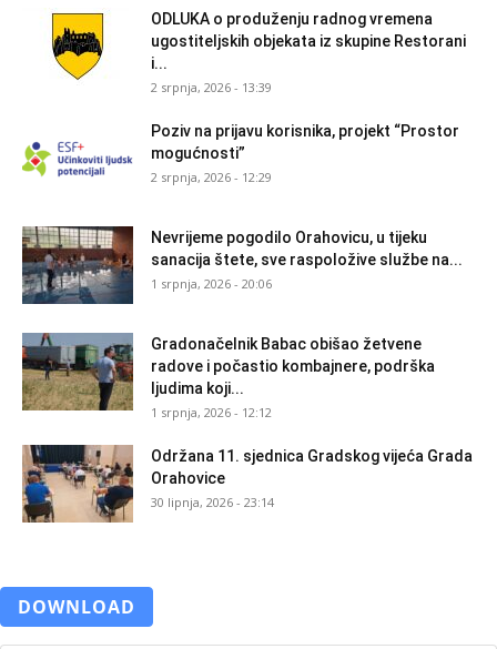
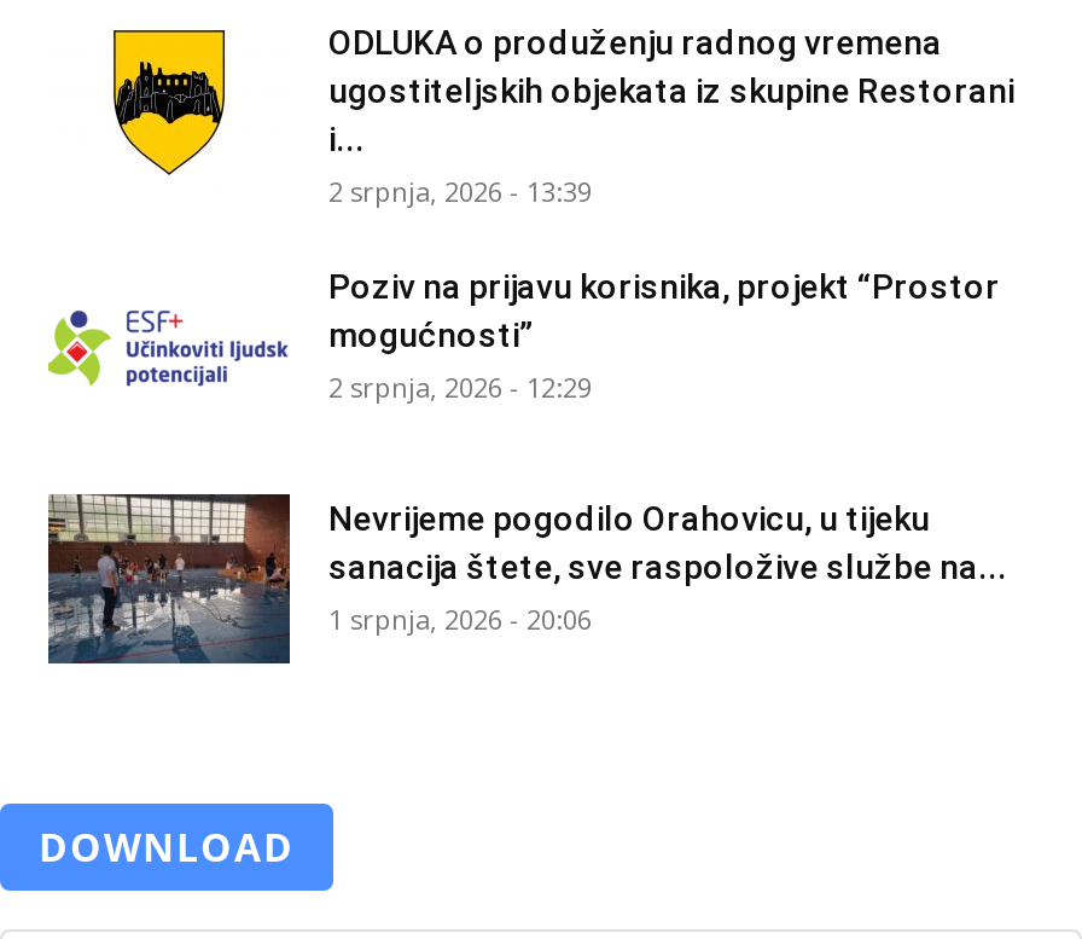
[21,332,473,510] [image] | Gradonačelnik Babac obišao žetvene | radove i počastio kombajnere, podrška | ljudima koji... | 1 srpnja, 2026 - 12:12 | Održana 11. sjednica Gradskog vijeća Grada | Orahovice | 30 lipnja, 2026 - 23:14 -> none
[21,445,134,524] [image] -> none

